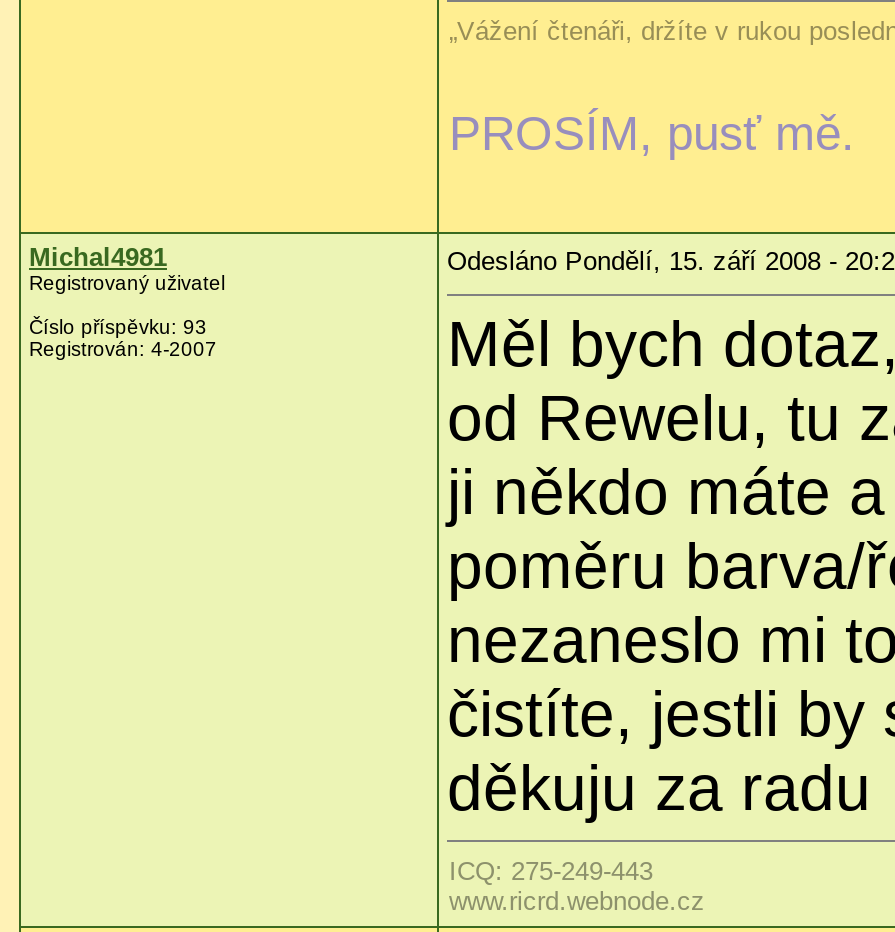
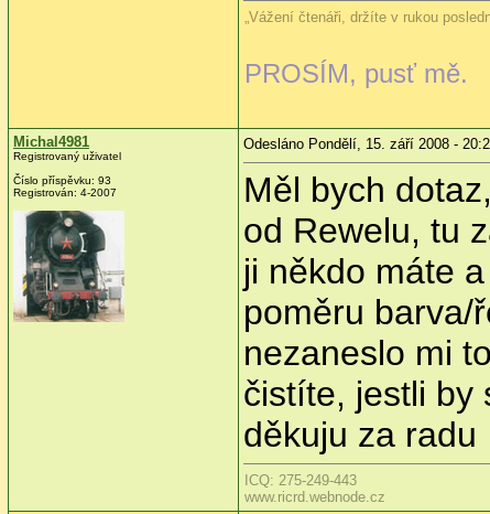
none -> [13,210,124,323] [image]

